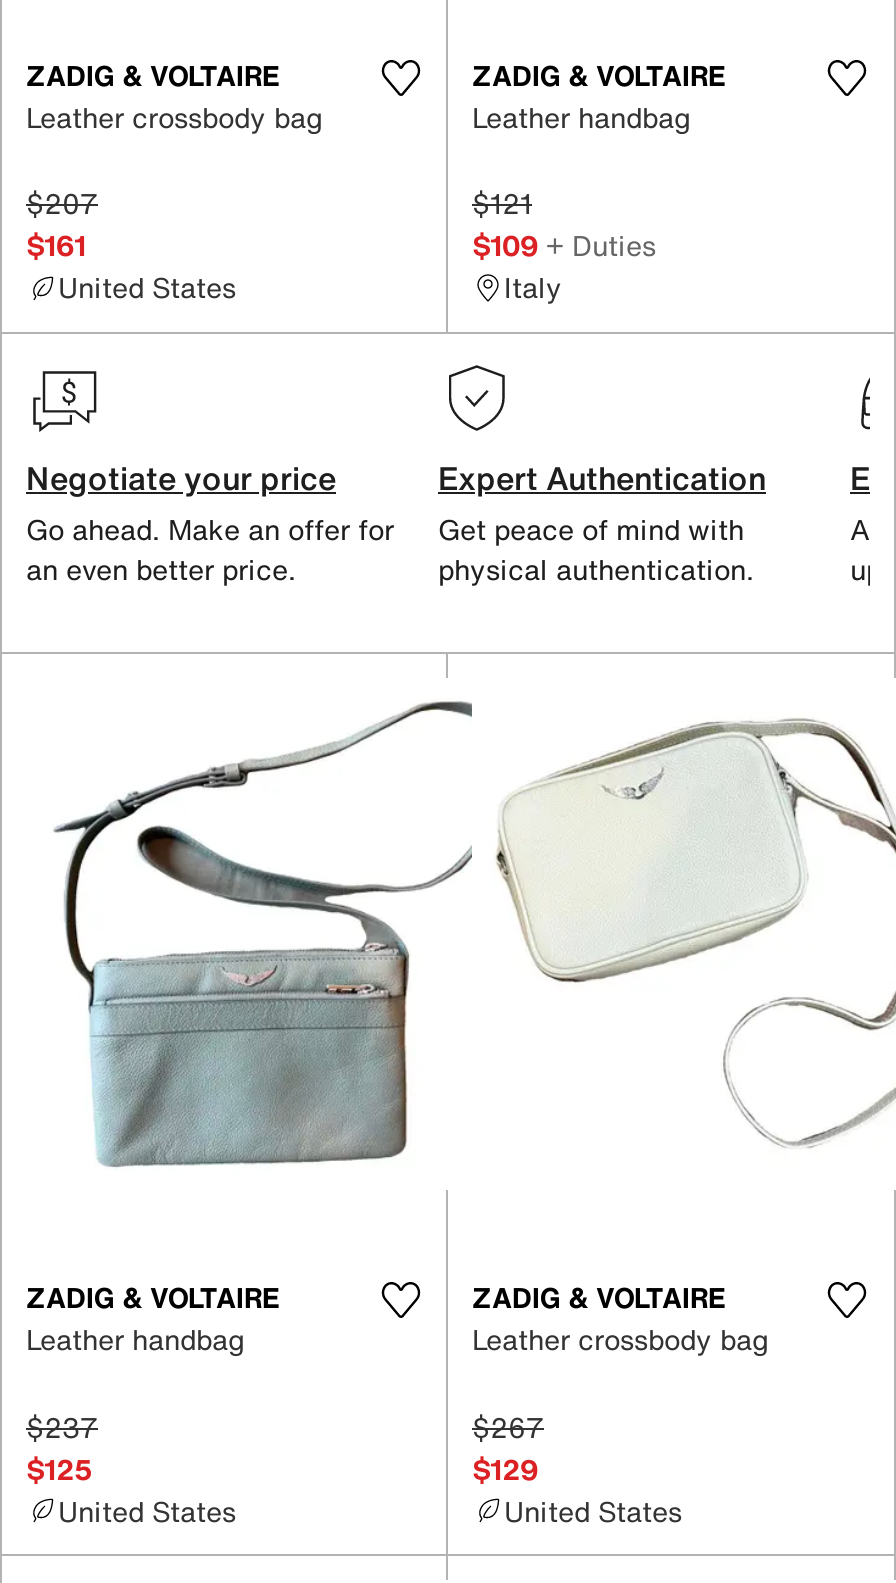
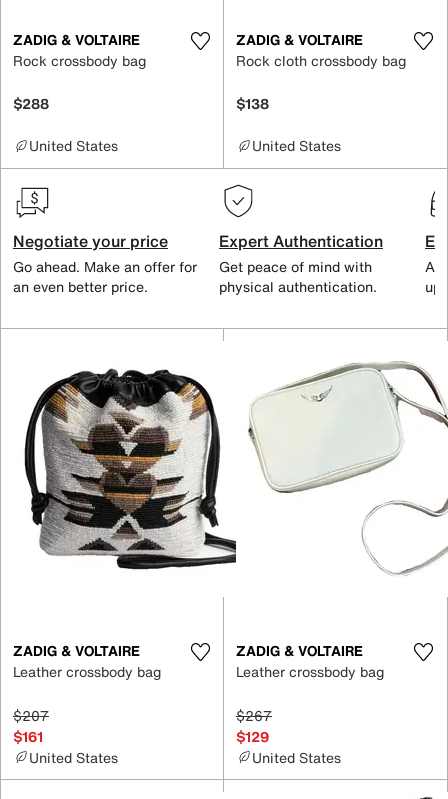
[26,96,322,138] Leather crossbody bag -> [13,50,146,71] Rock crossbody bag
[472,96,690,309] Leather handbag | $121 | $109 + Duties | Italy -> [236,50,406,156] Rock cloth crossbody bag | $138 | United States
[26,183,98,267] $207 | $161 -> [13,93,49,114] $288
[48,700,474,1170] [image] -> [24,353,237,585] [image]
[26,1319,244,1361] Leather handbag -> [13,661,161,682] Leather crossbody bag
[26,1406,98,1490] $237 | $125 -> [13,705,49,747] $207 | $161

